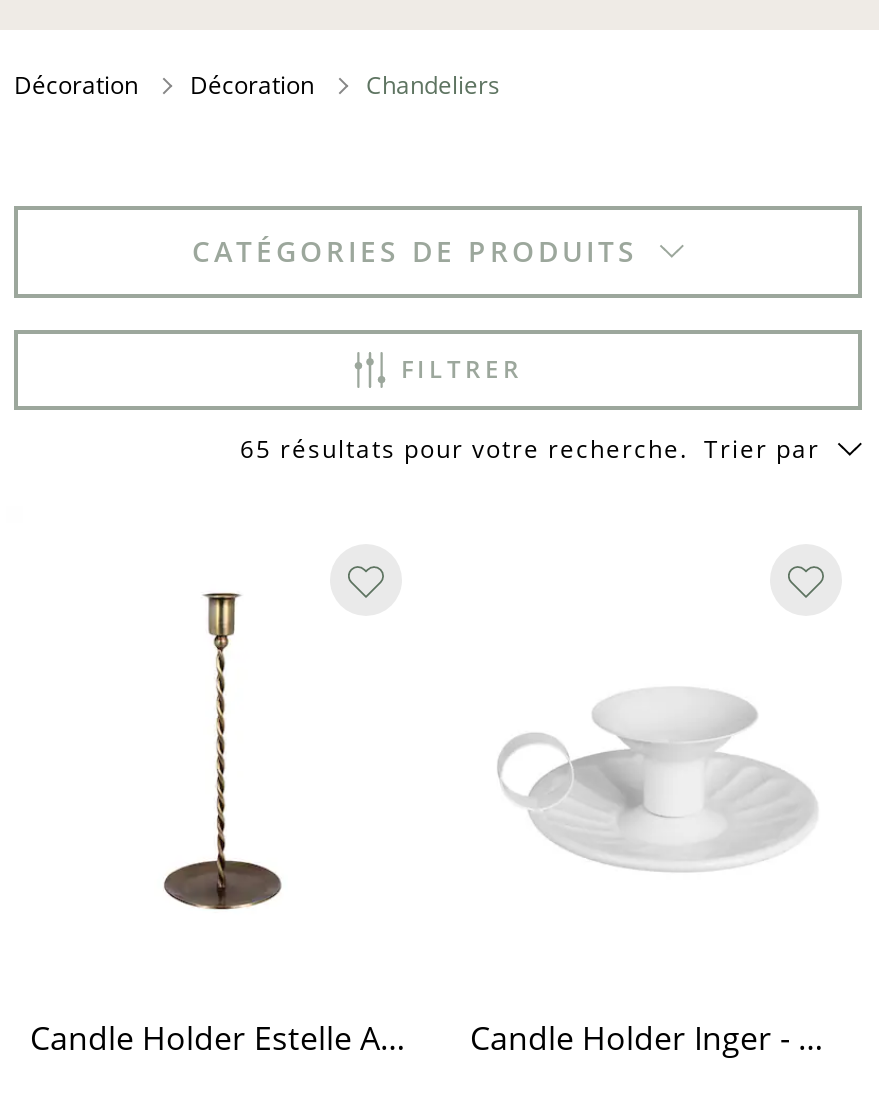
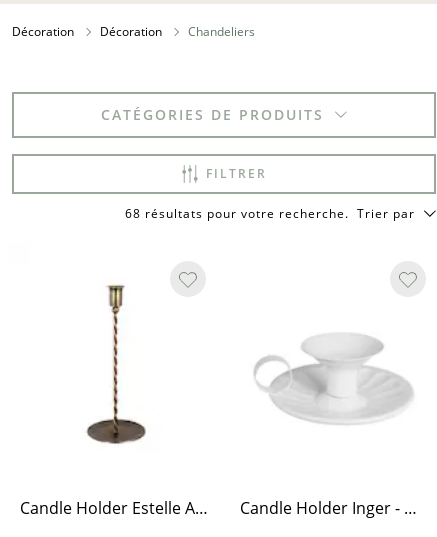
[240,431,820,465] 65 résultats pour votre recherche. Trier par -> [125,204,415,221] 68 résultats pour votre recherche. Trier par

